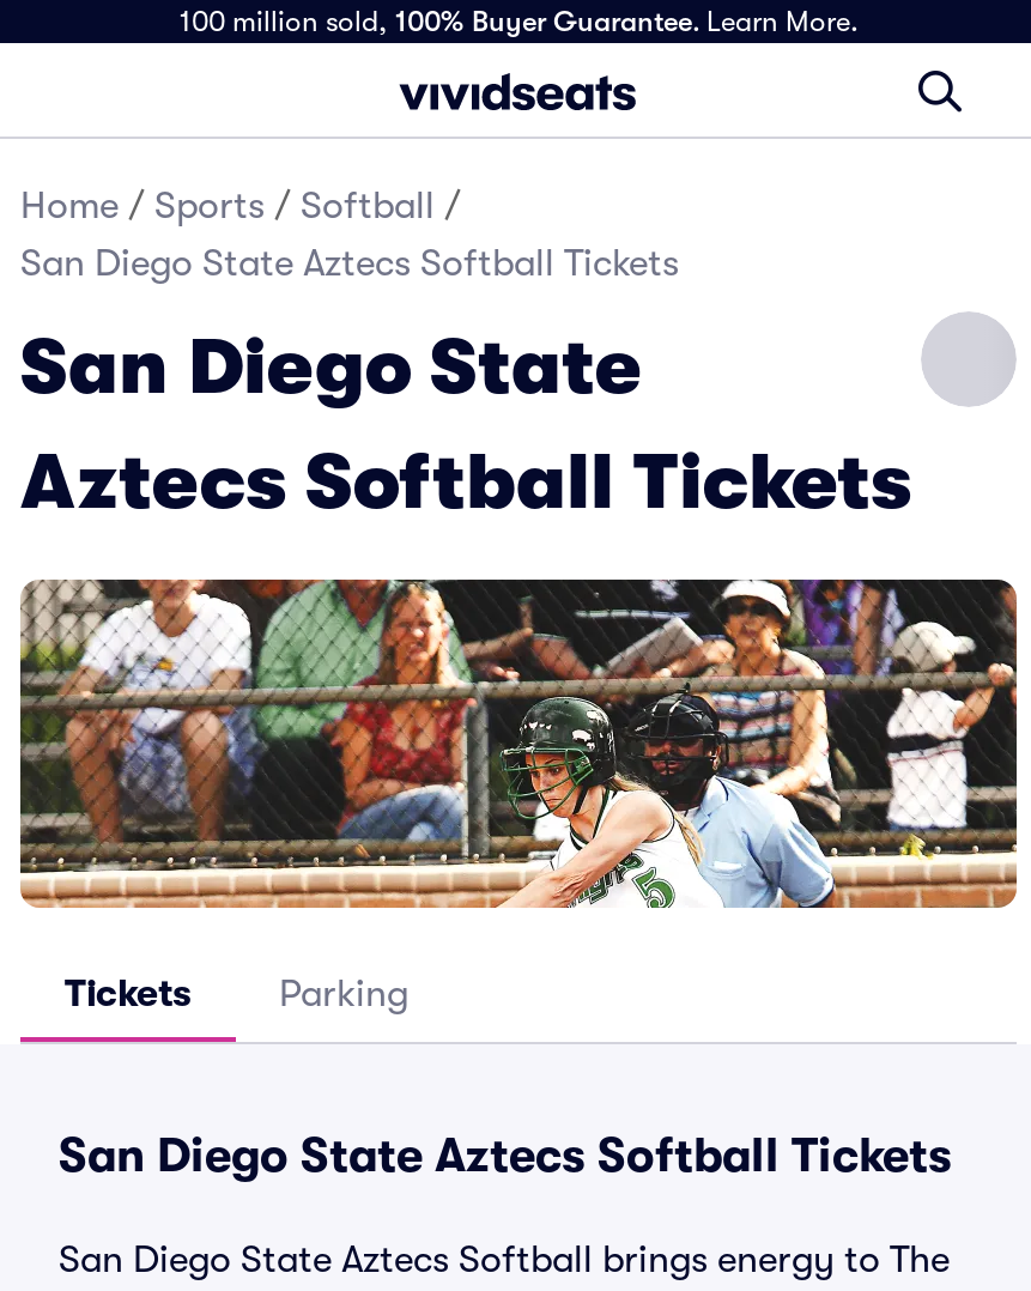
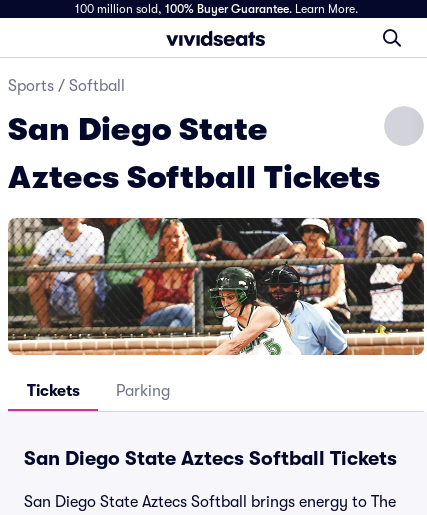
[20,184,679,285] Home / Sports / Softball / | San Diego State Aztecs Softball Tickets -> [8,77,125,95] Sports / Softball

